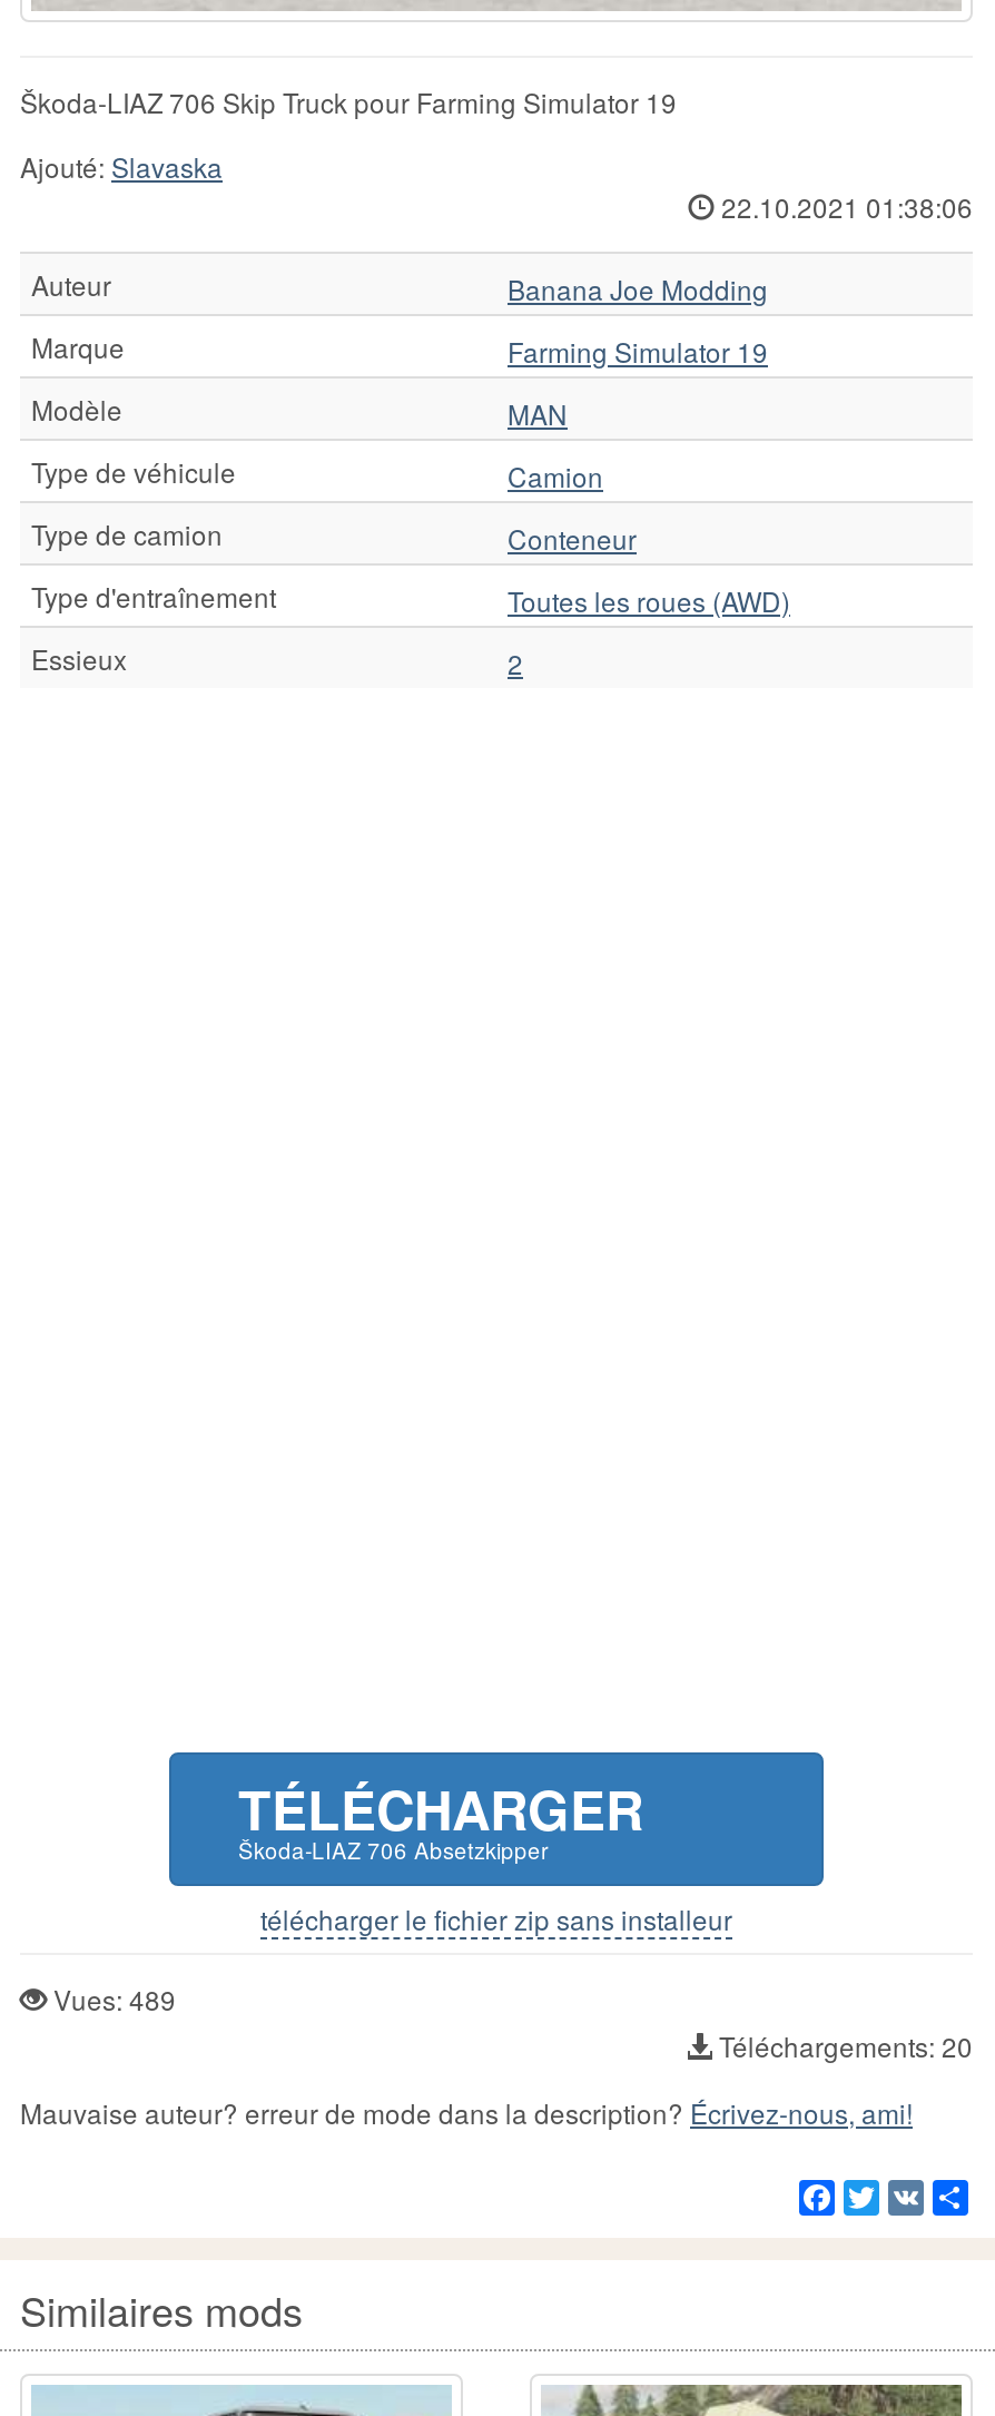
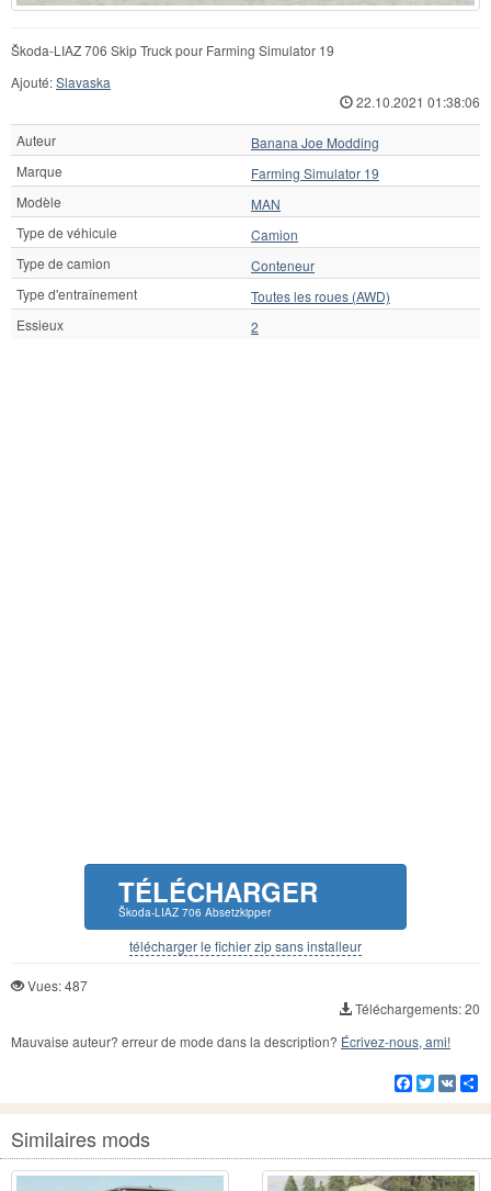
[47,1979,176,2017] Vues: 489 -> [24,976,88,994] Vues: 487

